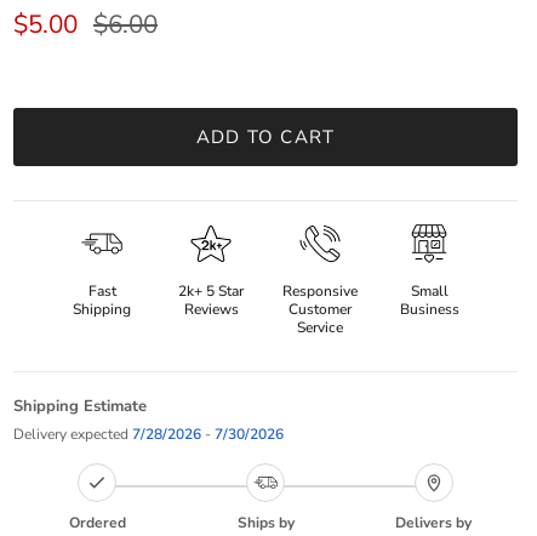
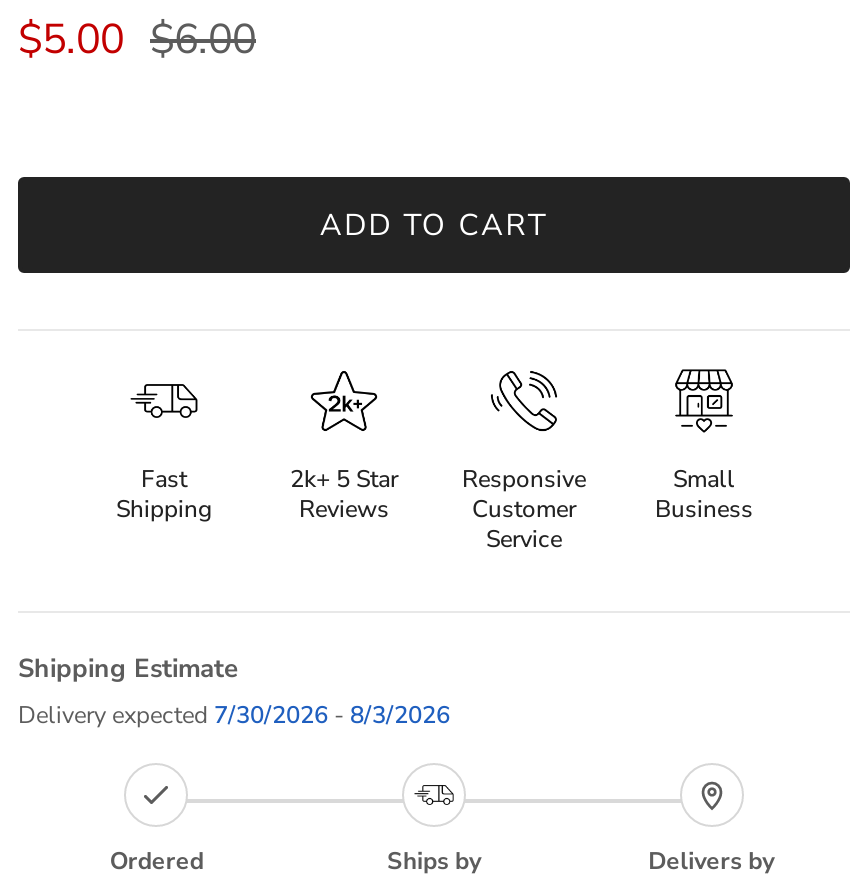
[13,424,284,444] Delivery expected 7/28/2026 - 7/30/2026 -> [18,699,450,731] Delivery expected 7/30/2026 - 8/3/2026

